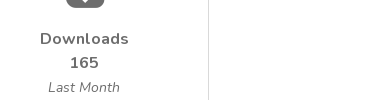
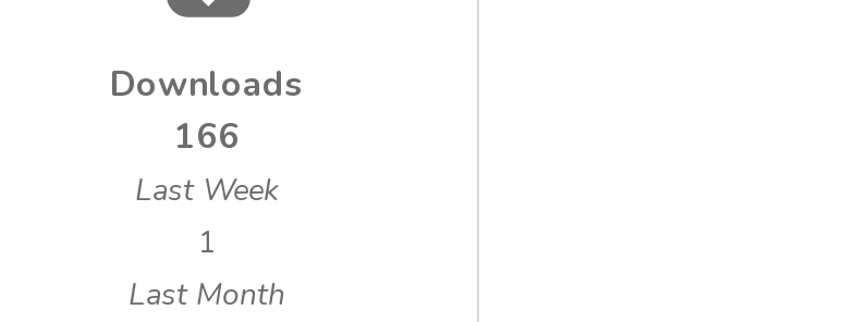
[69,52,99,74] 165 -> [135,112,279,262] 166 | Last Week | 1

